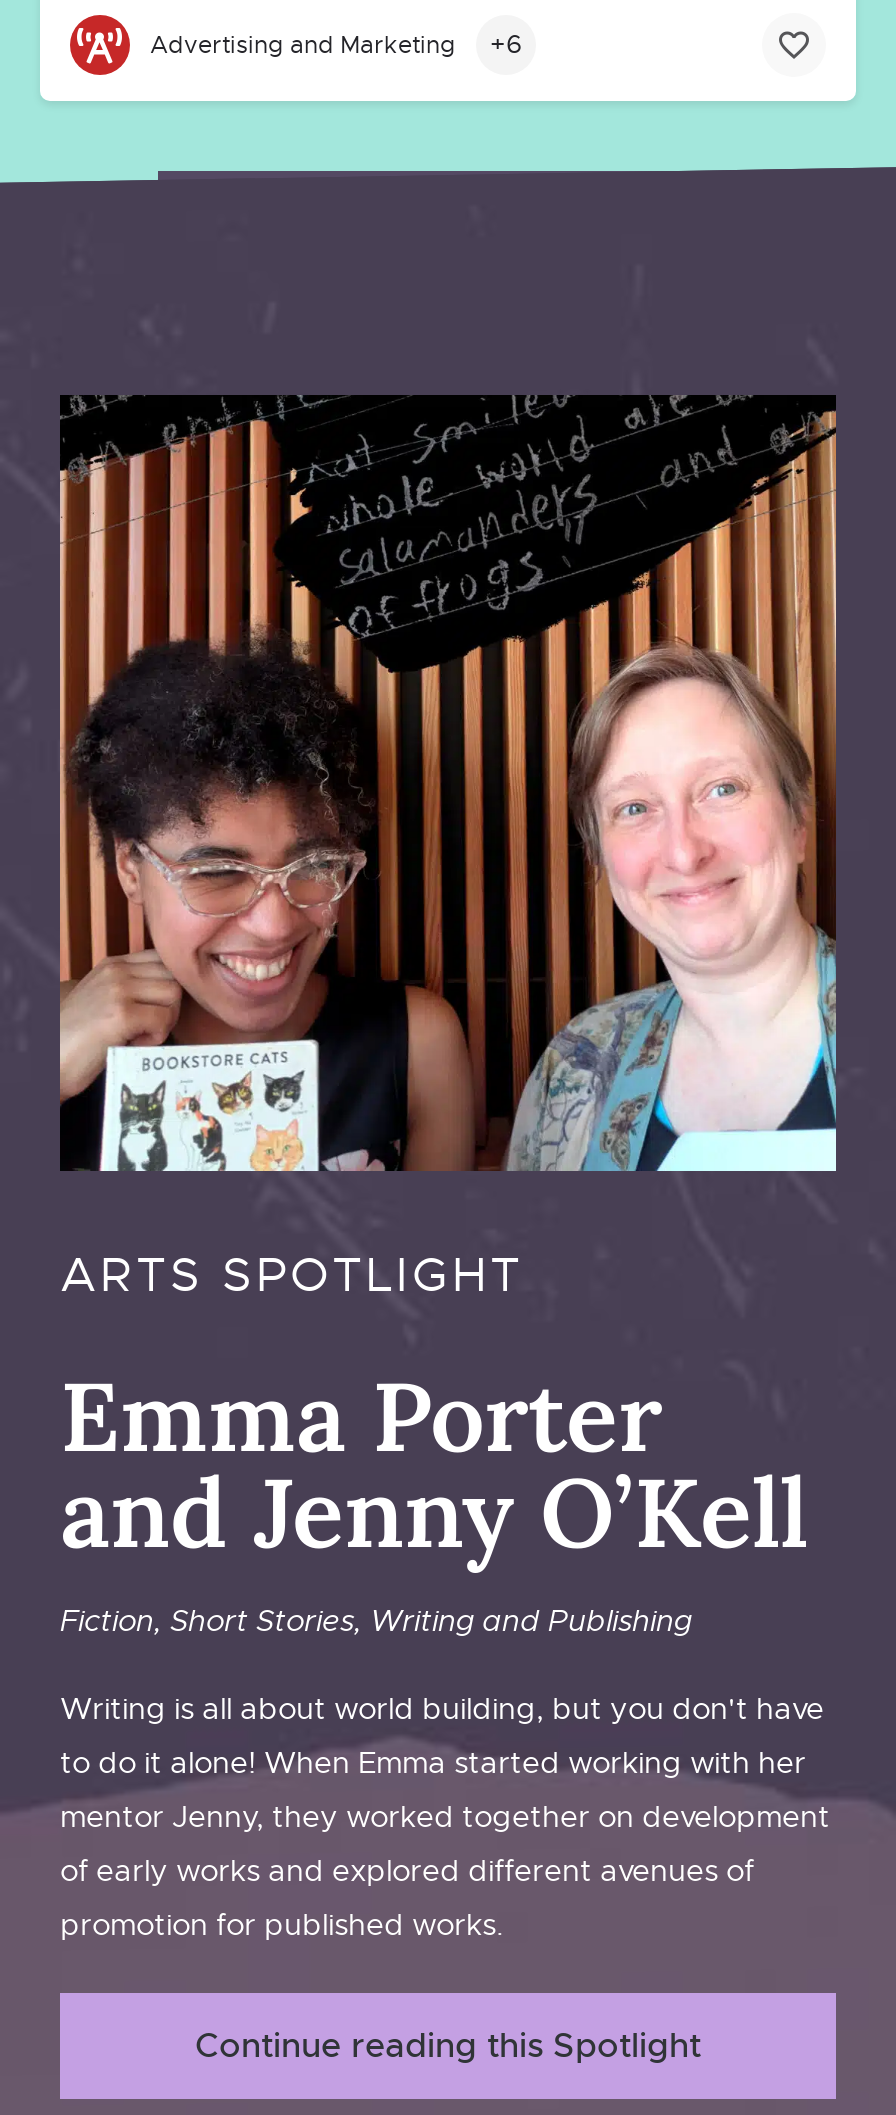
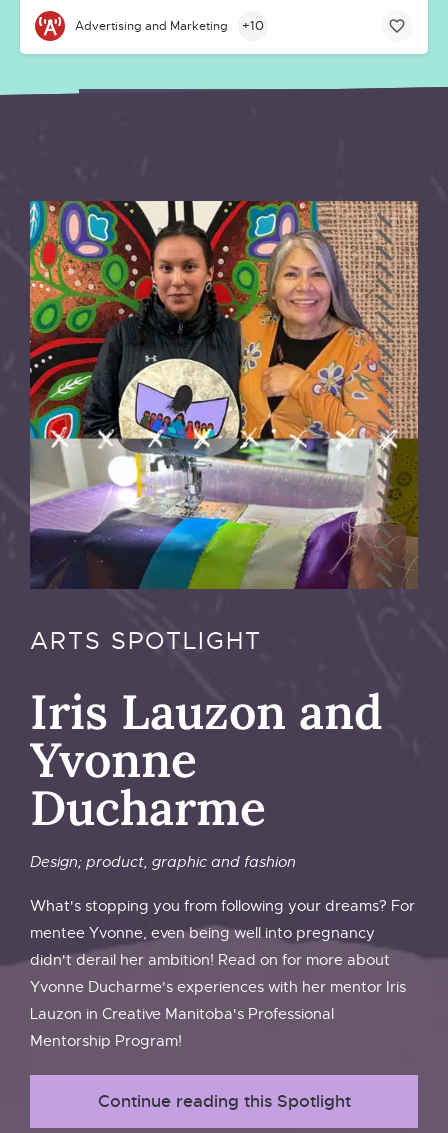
[150,28,522,62] Advertising and Marketing +6 -> [75,17,264,34] Advertising and Marketing +10
[58,393,838,1173] [image] -> [29,200,419,590] [image]
[60,1355,830,1943] Emma Porter | and Jenny O’Kell | Fiction, Short Stories, Writing and Publishing | Writing is all about world building, but you don't have | to do it alone! When Emma started working with her | mentor Jenny, they worked together on development | of early works and explored different avenues of | promotion for published works. -> [30,681,415,1050] Iris Lauzon and | Yvonne | Ducharme | Design; product, graphic and fashion | What's stopping you from following your dreams? For | mentee Yvonne, even being well into pregnancy | didn't derail her ambition! Read on for more about | Yvonne Ducharme's experiences with her mentor Iris | Lauzon in Creative Manitoba's Professional | Mentorship Program!

